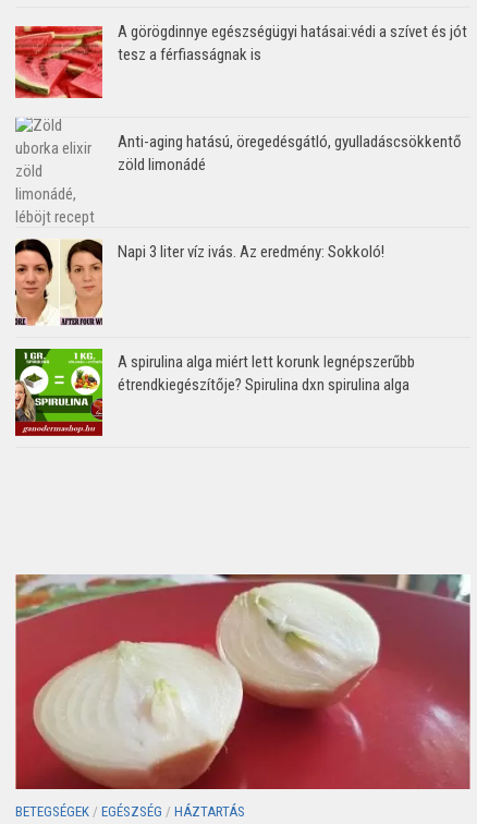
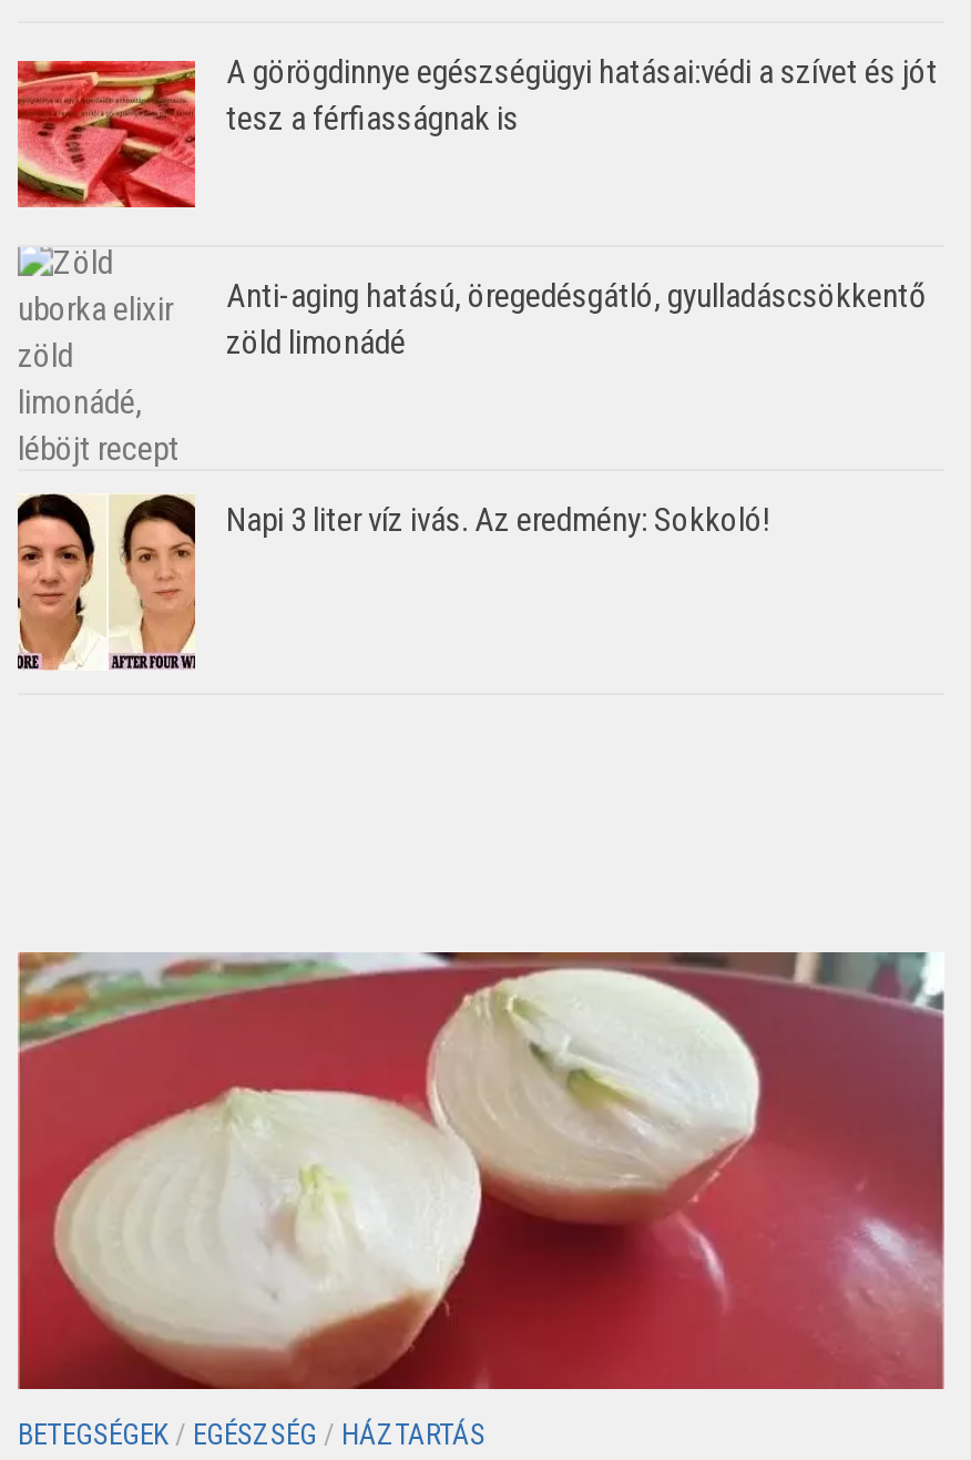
[14,348,415,437] [image] | A spirulina alga miért lett korunk legnépszerűbb | étrendkiegészítője? Spirulina dxn spirulina alga -> none

